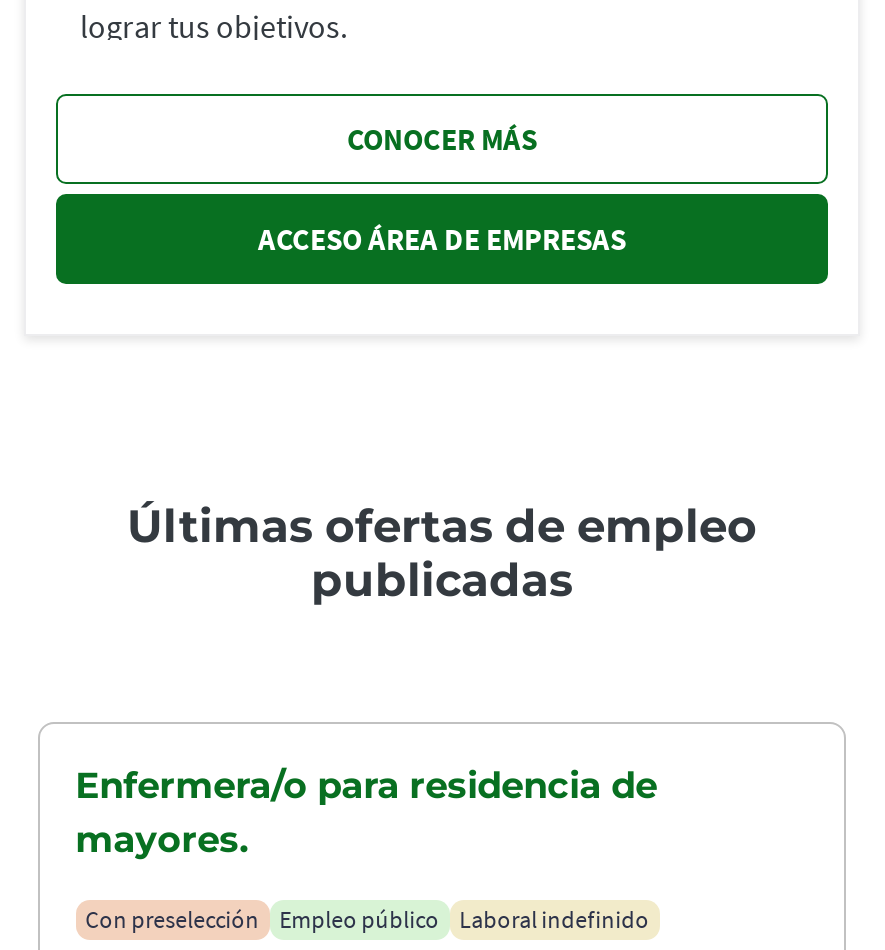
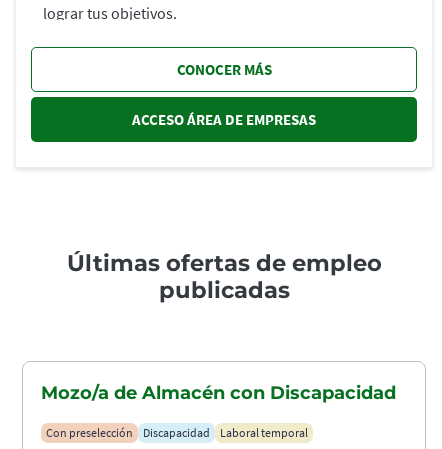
[75,763,657,861] Enfermera/o para residencia de | mayores. -> [41,382,396,404] Mozo/a de Almacén con Discapacidad
[279,903,649,933] Empleo público | Laboral indefinido -> [143,425,308,440] Discapacidad | Laboral temporal

